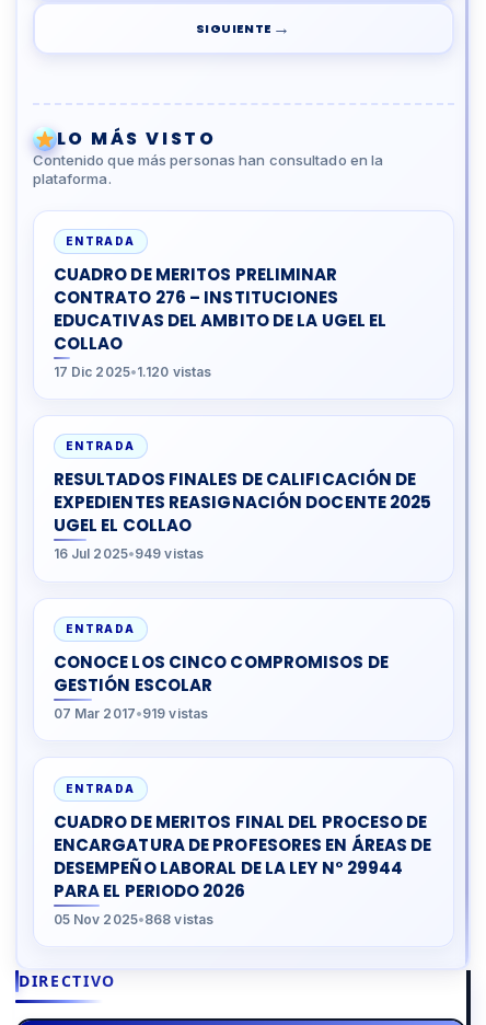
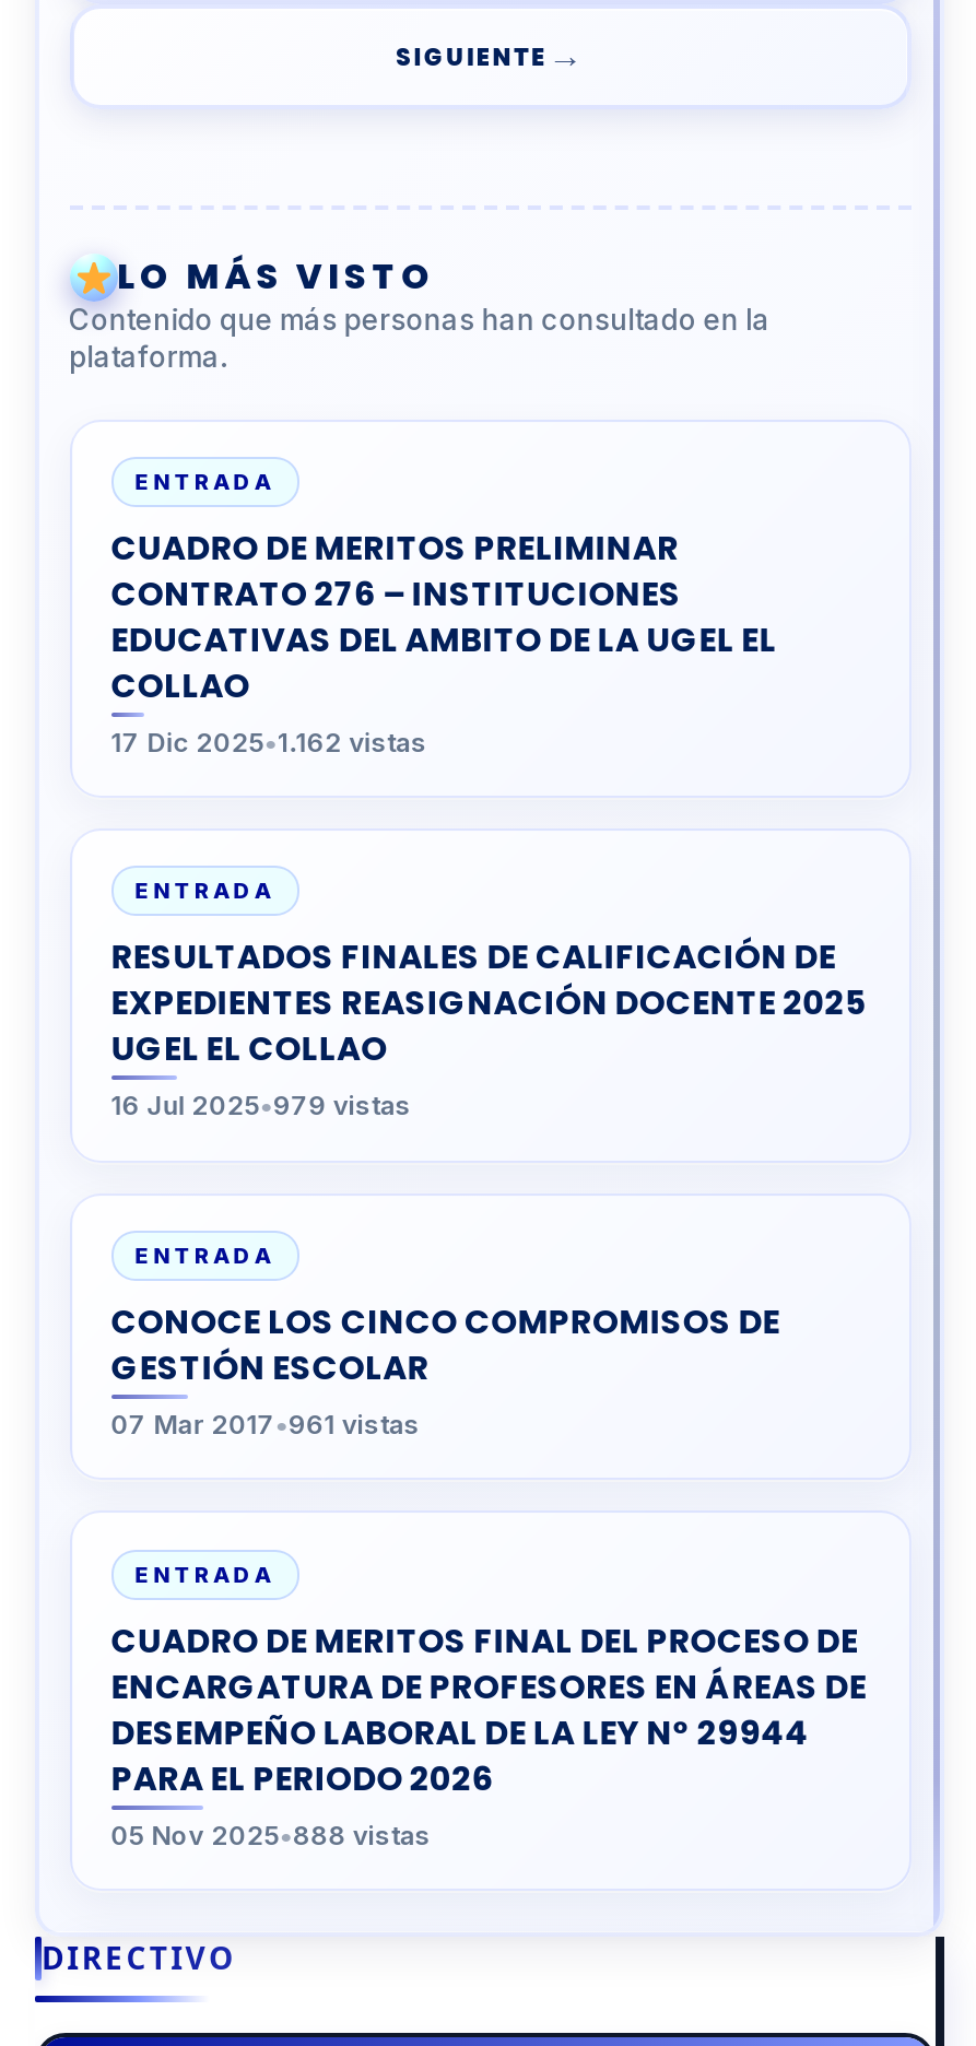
[53,363,211,380] 17 Dic 2025•1.120 vistas -> [111,725,427,758] 17 Dic 2025•1.162 vistas
[53,546,204,562] 16 Jul 2025•949 vistas -> [111,1089,411,1122] 16 Jul 2025•979 vistas
[53,705,208,722] 07 Mar 2017•919 vistas -> [111,1408,420,1441] 07 Mar 2017•961 vistas
[53,911,213,927] 05 Nov 2025•868 vistas -> [111,1818,431,1851] 05 Nov 2025•888 vistas

